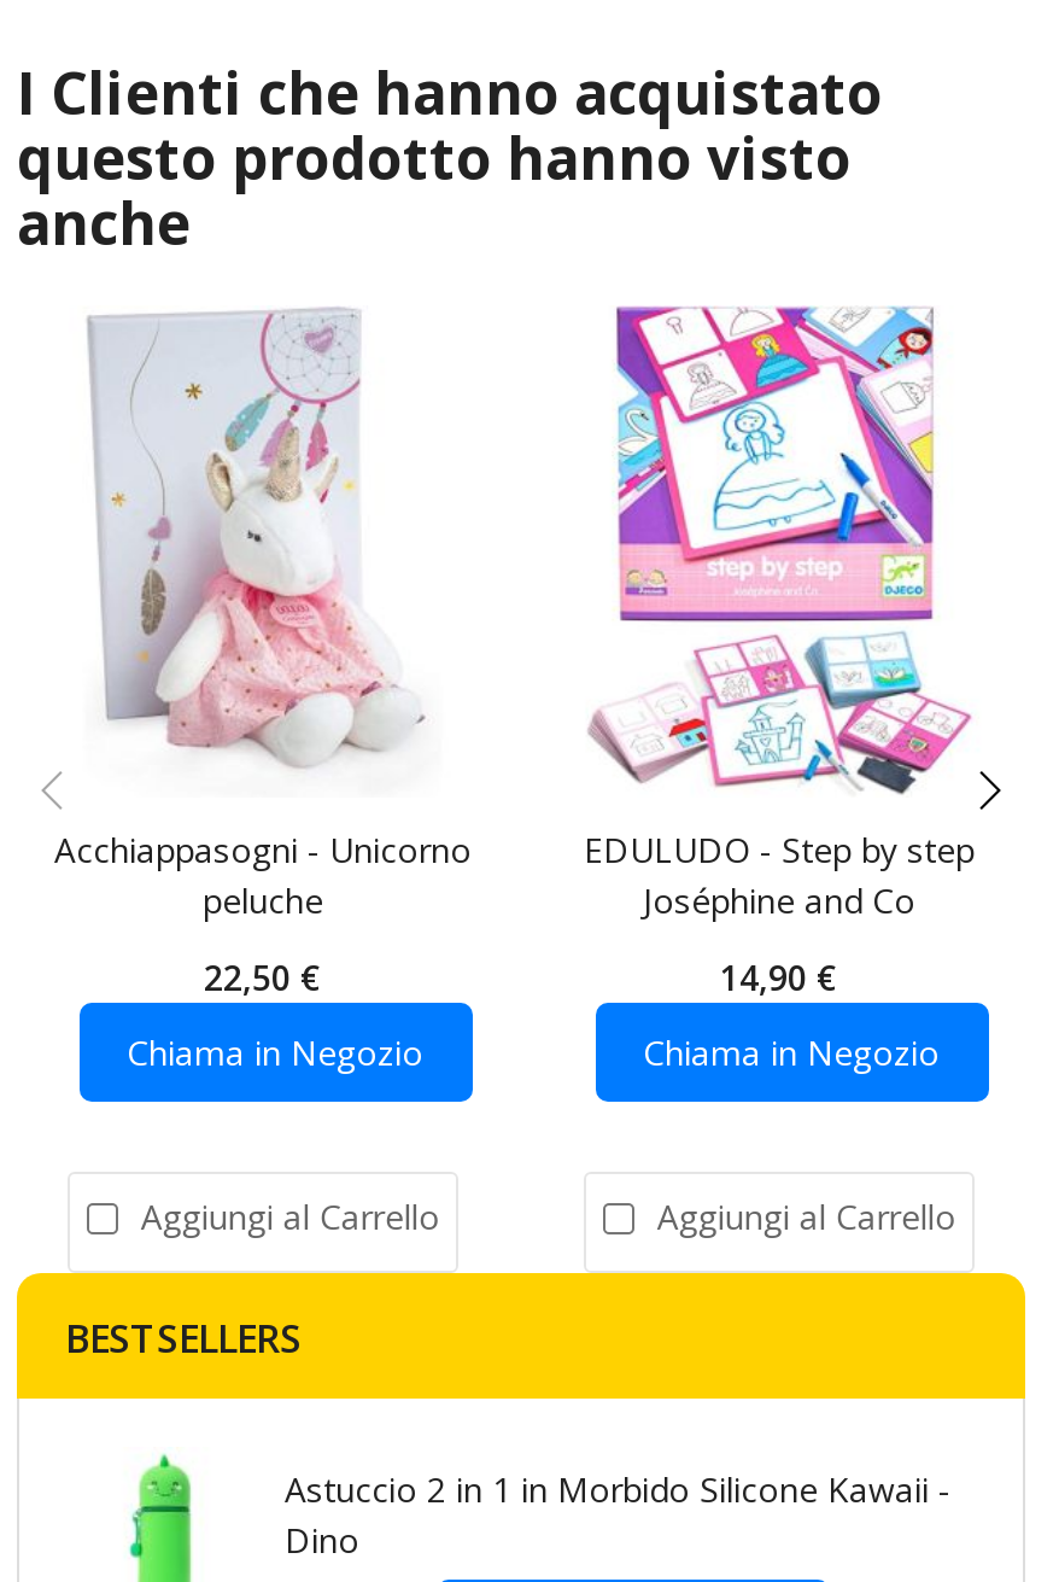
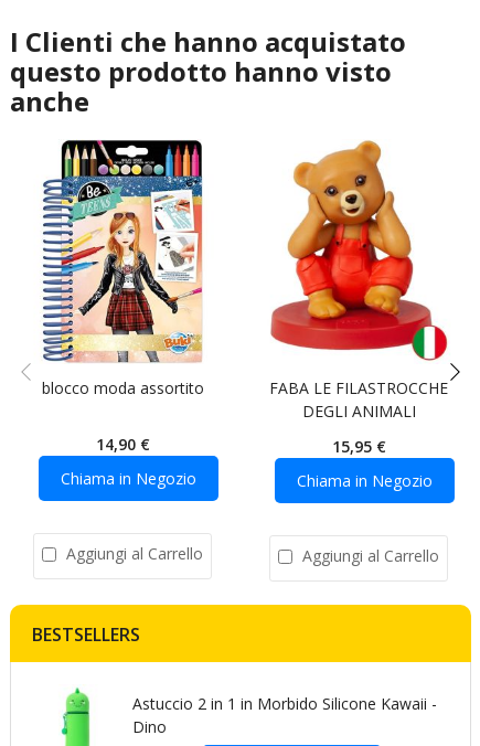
[54,313,472,923] [image] | Acchiappasogni - Unicorno | peluche -> [41,139,204,398] [image] | blocco moda assortito
[584,305,1001,923] [image] | EDULUDO - Step by step | Joséphine and Co -> [269,140,448,421] [image] | FABA LE FILASTROCCHE | DEGLI ANIMALI
[204,955,322,1001] 22,50 € -> [95,434,150,455] 14,90 €
[720,955,838,1001] 14,90 € -> [332,436,386,457] 15,95 €

